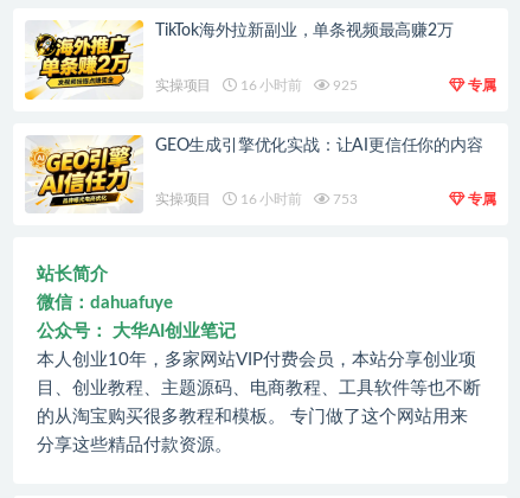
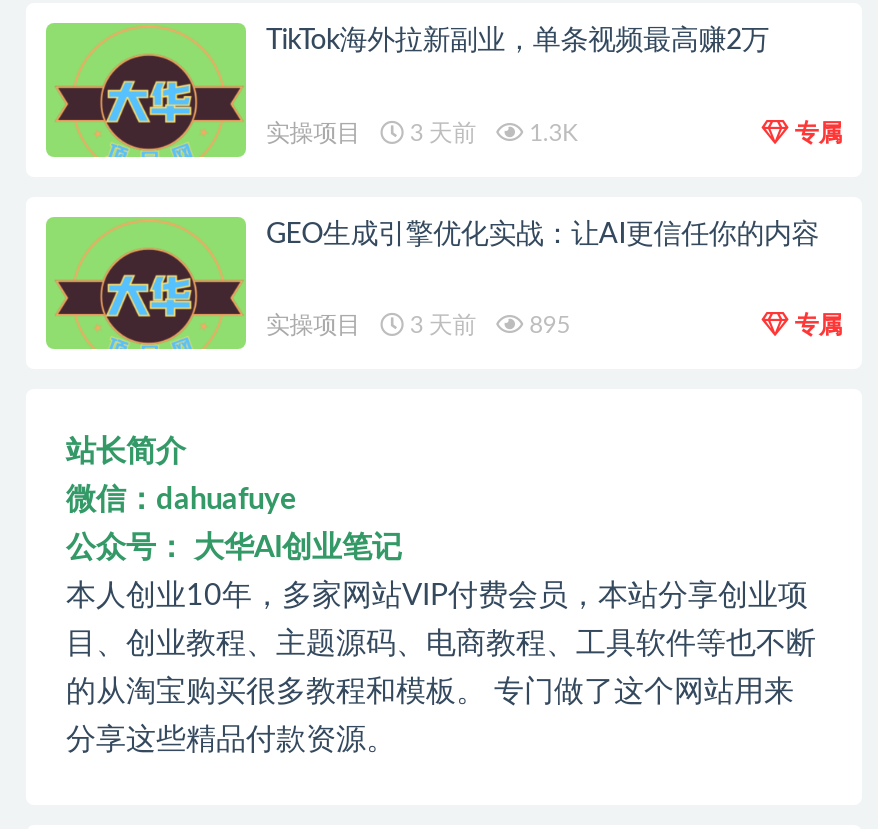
[24,19,145,101] [image] -> [44,21,248,159] [image]
[237,78,357,92] 16 小时前 | 925 -> [404,120,578,144] 3 天前 | 1.3K
[25,134,143,213] [image] -> [44,215,248,351] [image]
[237,192,357,207] 16 小时前 | 753 -> [404,314,570,338] 3 天前 | 895

